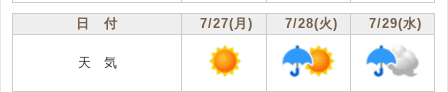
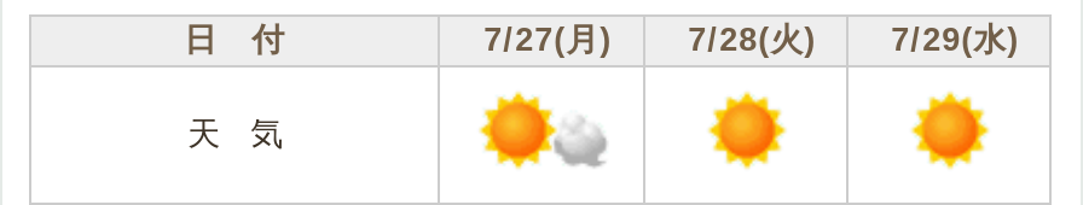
[199,45,250,77] [image] -> [479,92,607,169] [image]
[281,44,335,78] [image] -> [684,92,807,169] [image]
[365,44,419,78] [image] -> [887,92,1010,169] [image]

